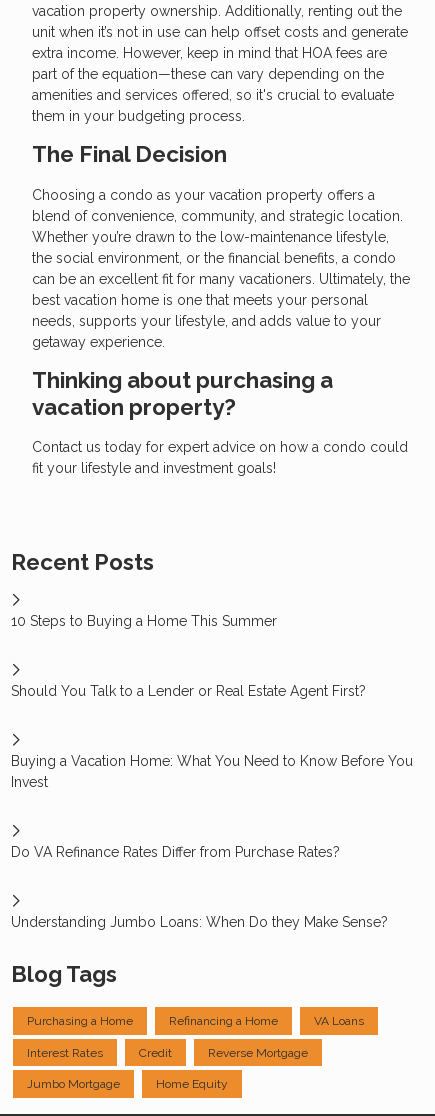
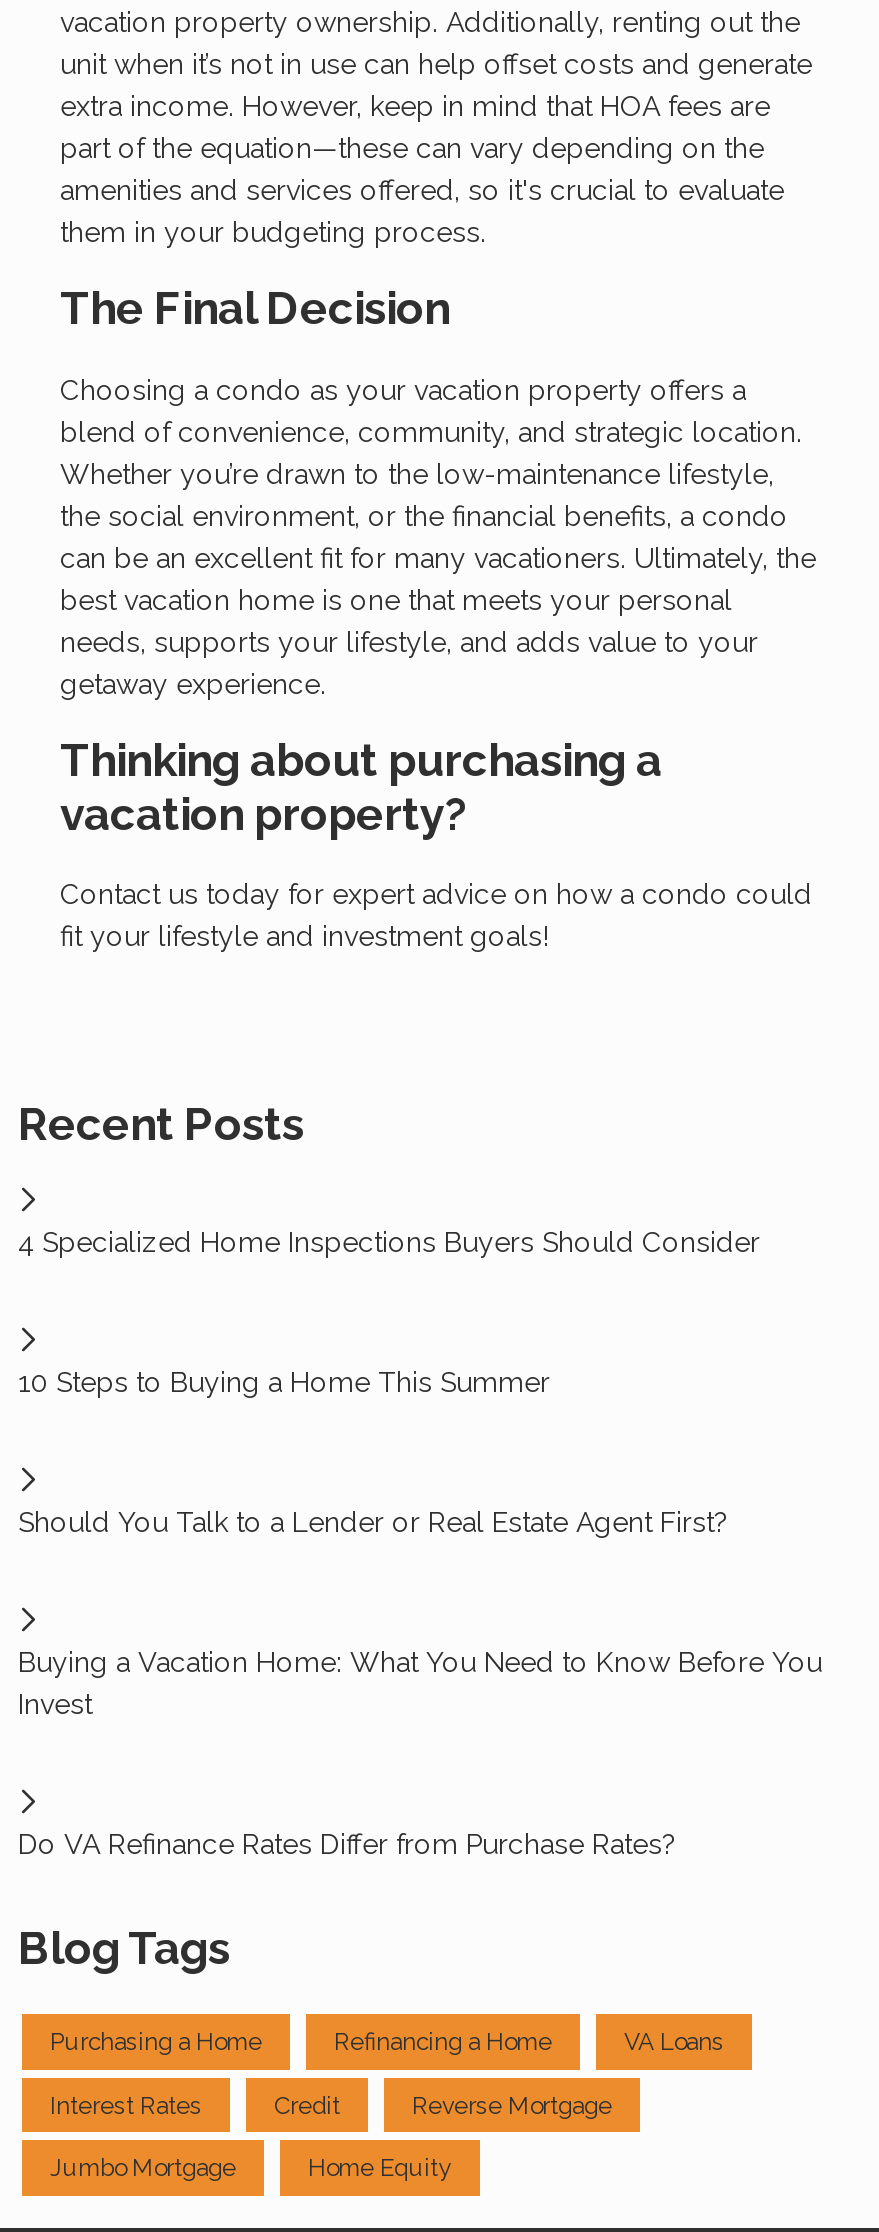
none -> [18,1227,760,1259] 4 Specialized Home Inspections Buyers Should Consider
moved [11,613,413,860] -> [18,1367,822,1861]: 10 Steps to Buying a Home This Summer | Should You Talk to a Lender or Real Estate Agent First? | Buying a Vacation Home: What You Need to Know Before You | Invest | Do VA Refinance Rates Differ from Purchase Rates?
[11,914,388,930] Understanding Jumbo Loans: When Do they Make Sense? -> none

